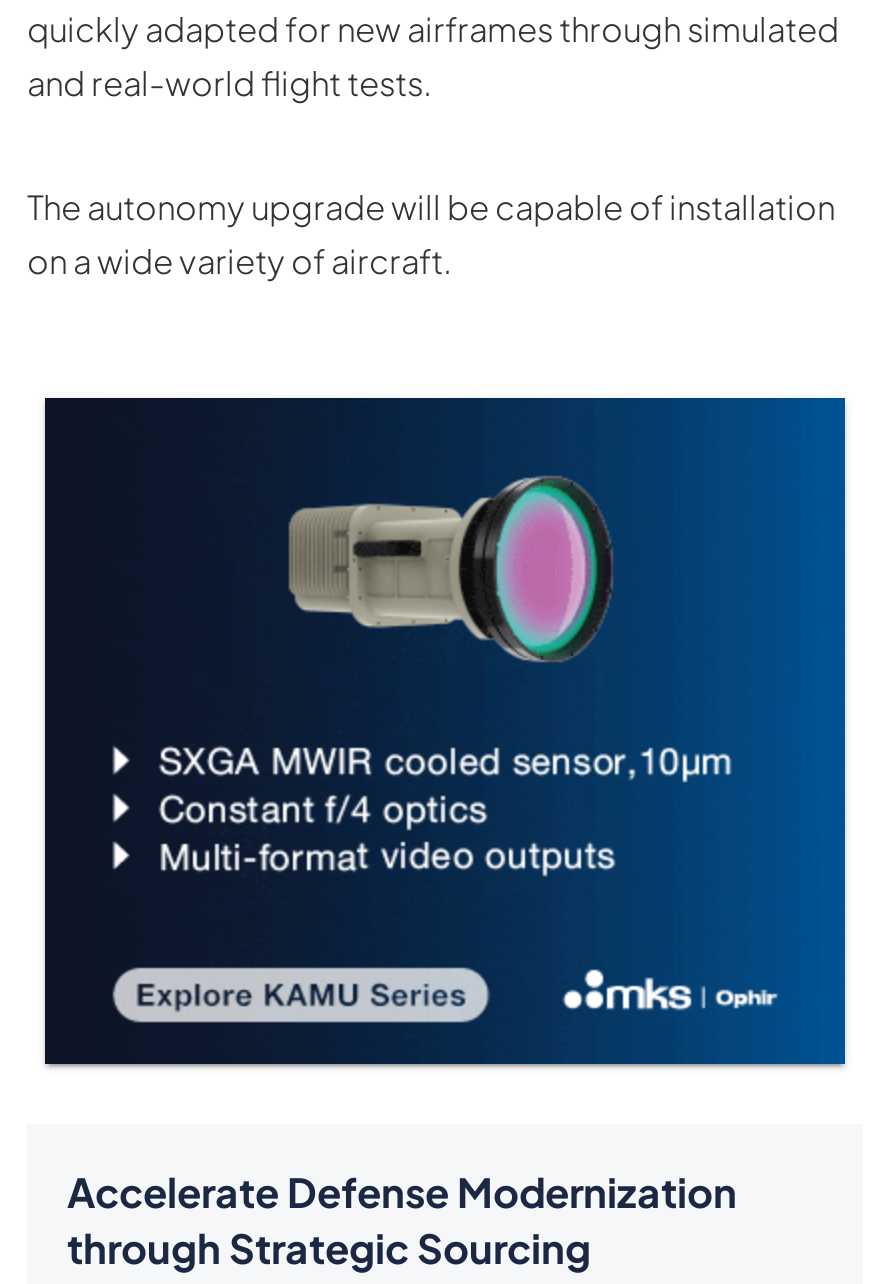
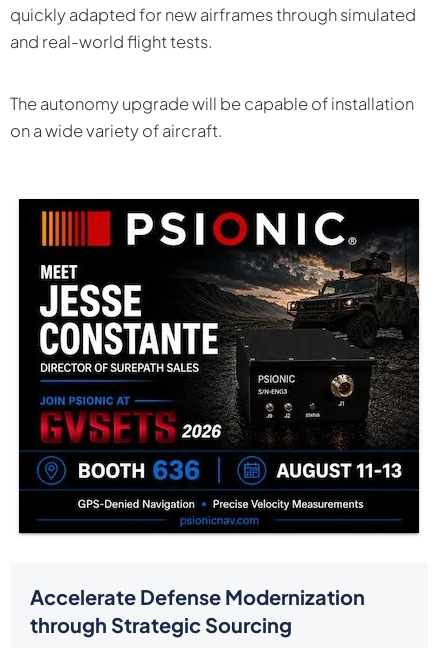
[47,396,847,1066] [image] -> [21,198,420,534] [image]

